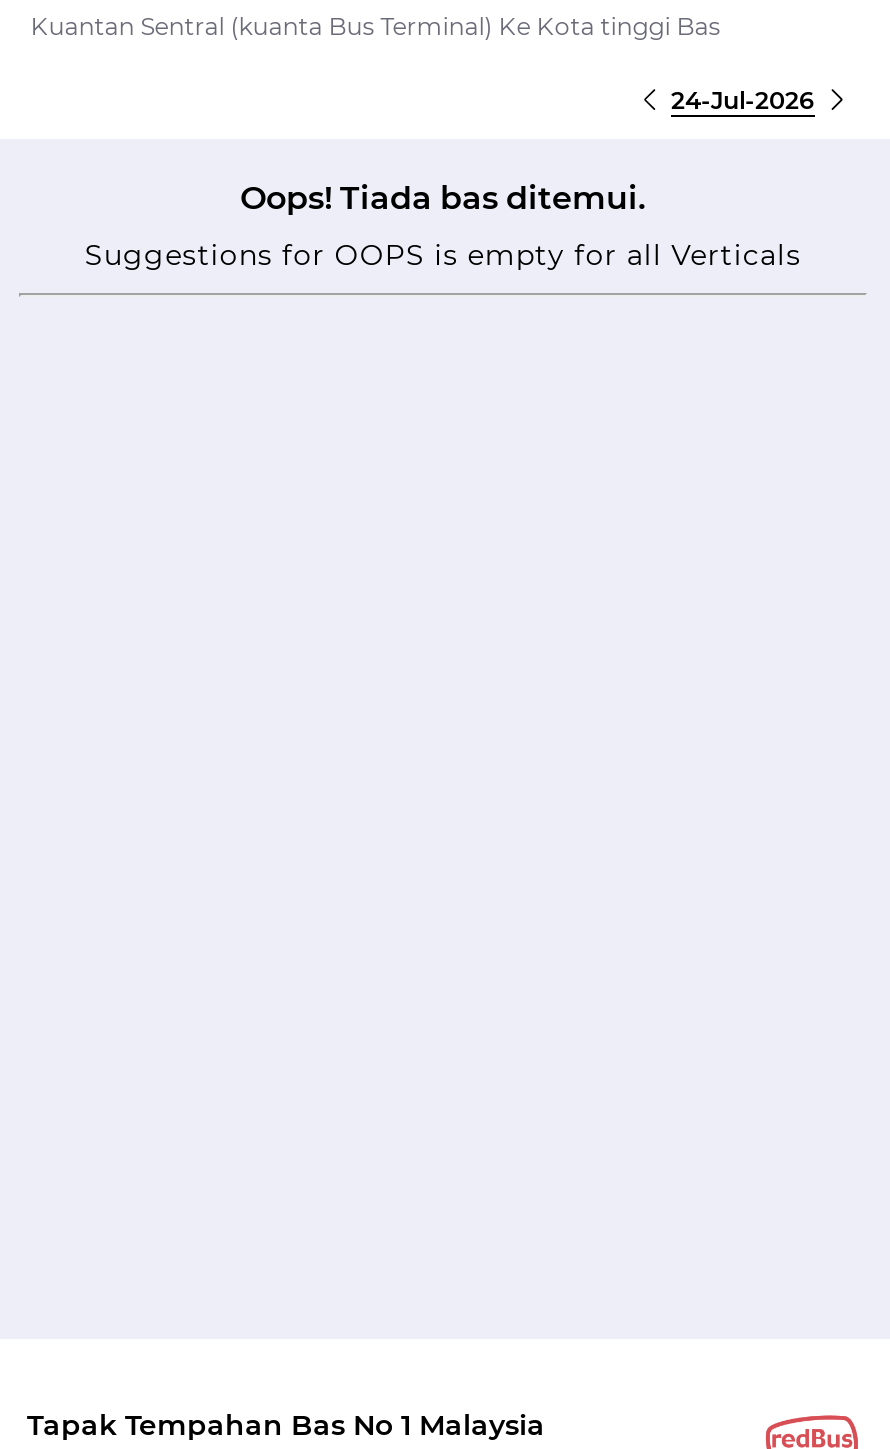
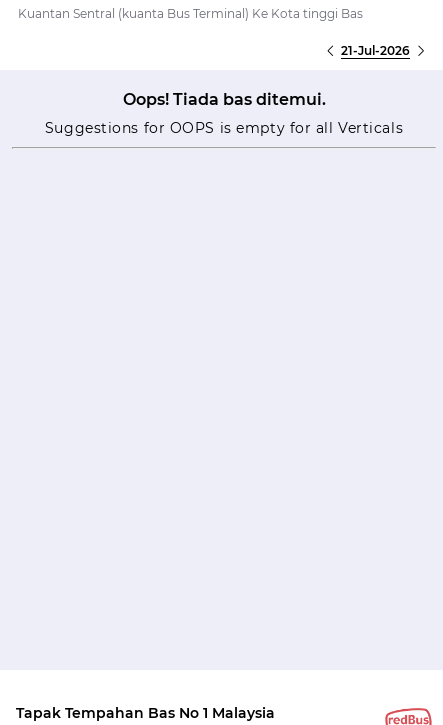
[671,85,815,115] 24-Jul-2026 -> [341,43,410,58] 21-Jul-2026

